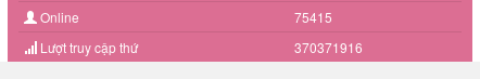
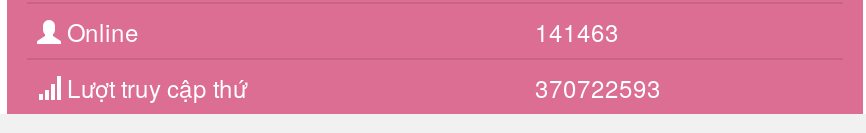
[294,8,332,26] 75415 -> [535,14,619,48] 141463
[294,38,363,56] 370371916 -> [535,70,661,104] 370722593

